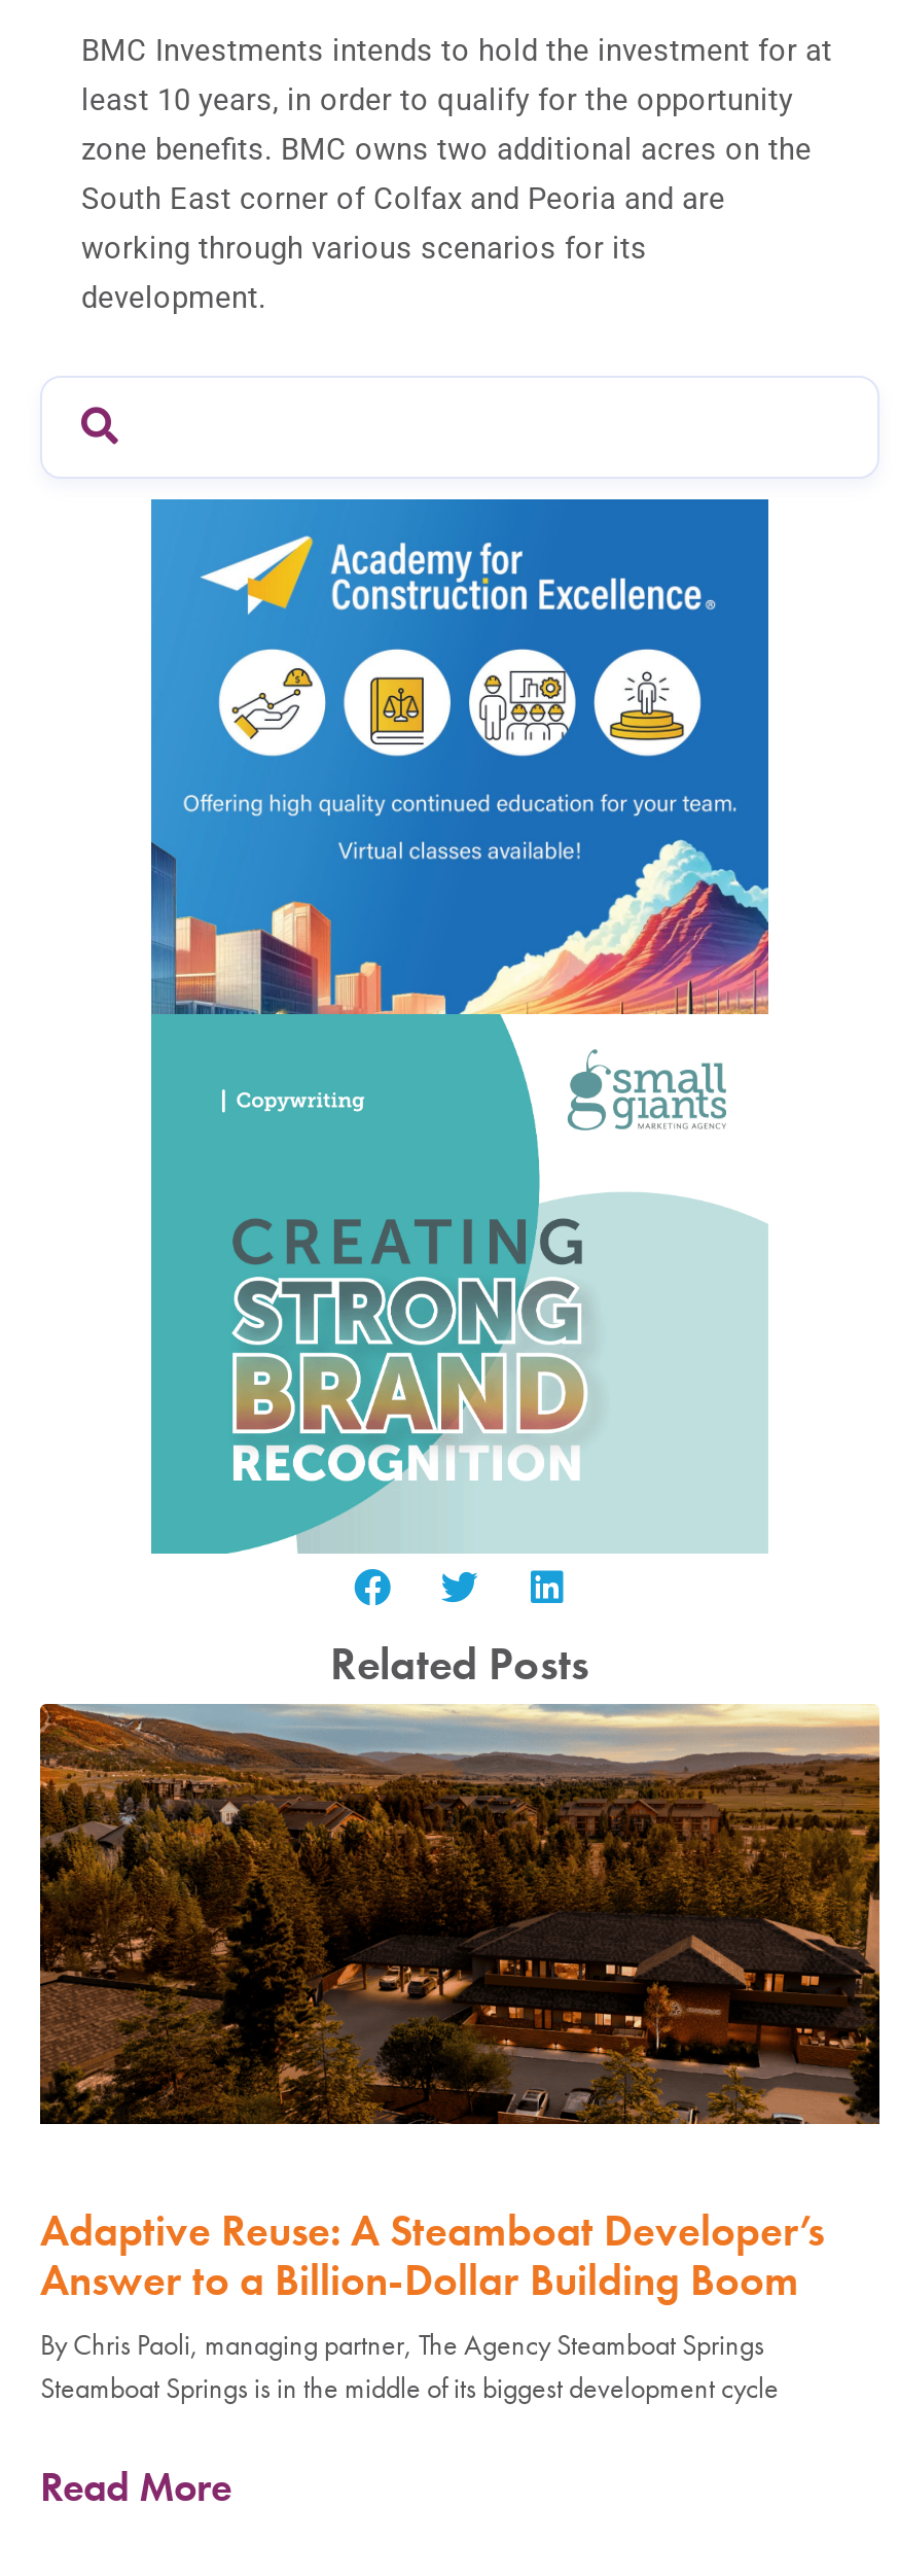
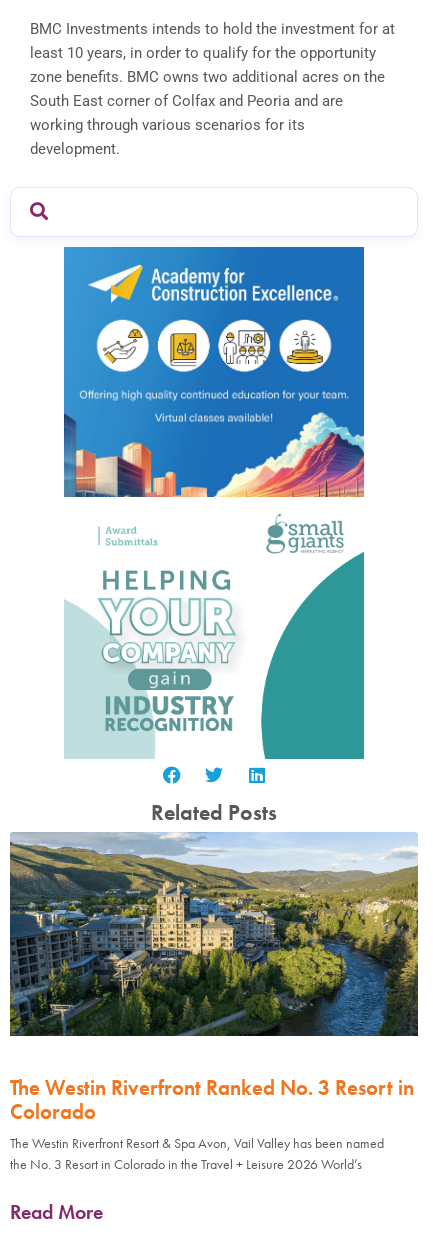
[149,1012,768,1554] [image] -> [64,496,365,759] [image]
[38,1702,882,2407] [image] | Adaptive Reuse: A Steamboat Developer’s | Answer to a Billion-Dollar Building Boom | By Chris Paoli, managing partner, The Agency Steamboat Springs | Steamboat Springs is in the middle of its biggest development cycle -> [9,832,419,1173] [image] | The Westin Riverfront Ranked No. 3 Resort in | Colorado | The Westin Riverfront Resort & Spa Avon, Vail Valley has been named | the No. 3 Resort in Colorado in the Travel + Leisure 2026 World’s

